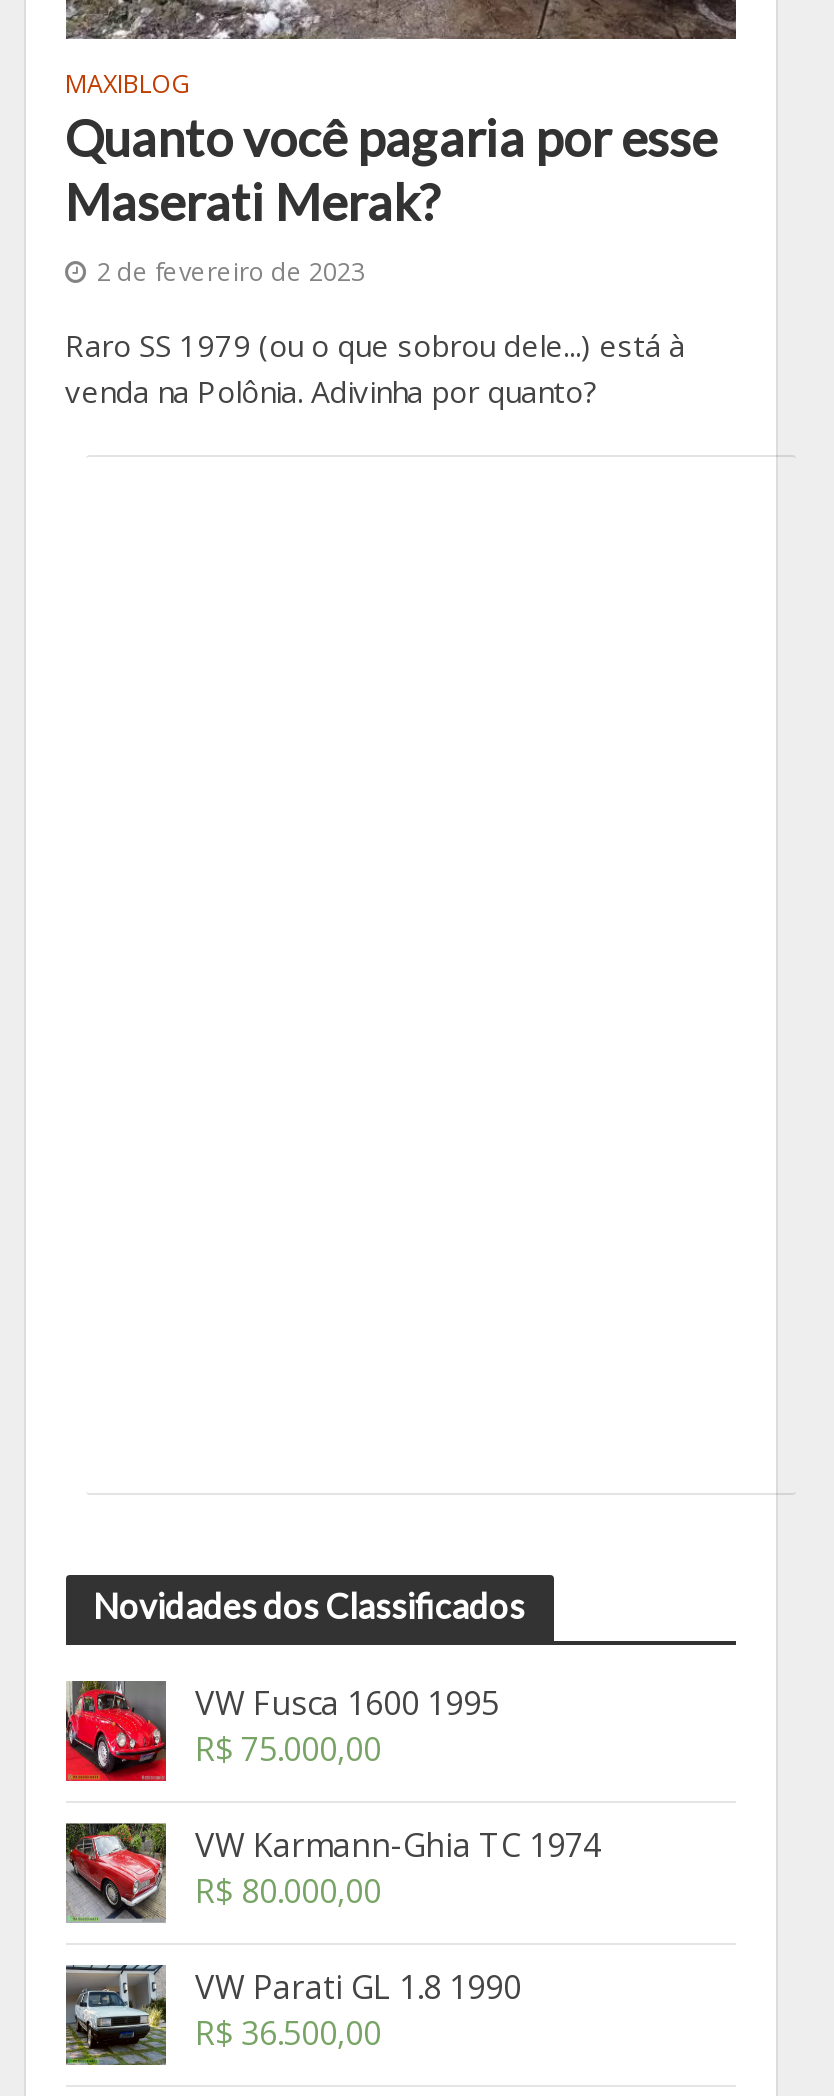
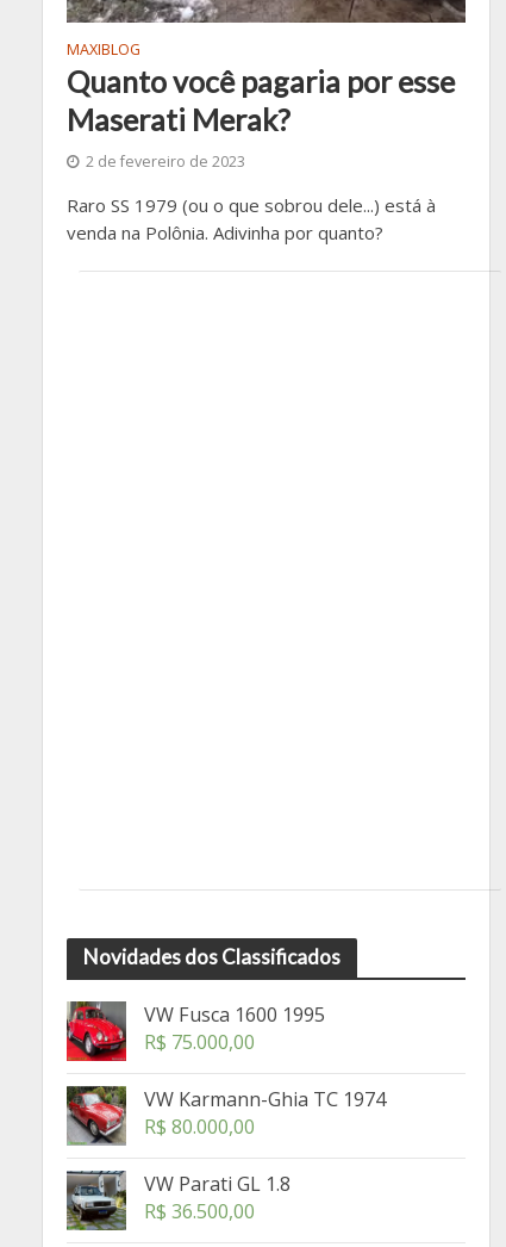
[195,1965,521,2009] VW Parati GL 1.8 1990 -> [143,1171,290,1197] VW Parati GL 1.8

